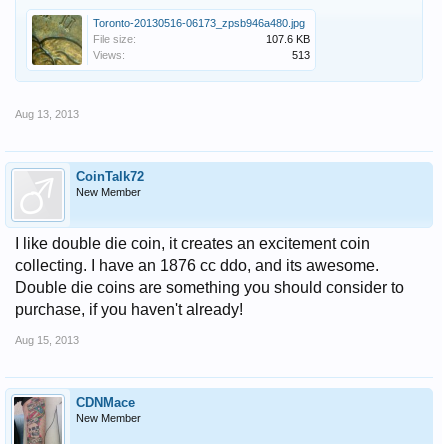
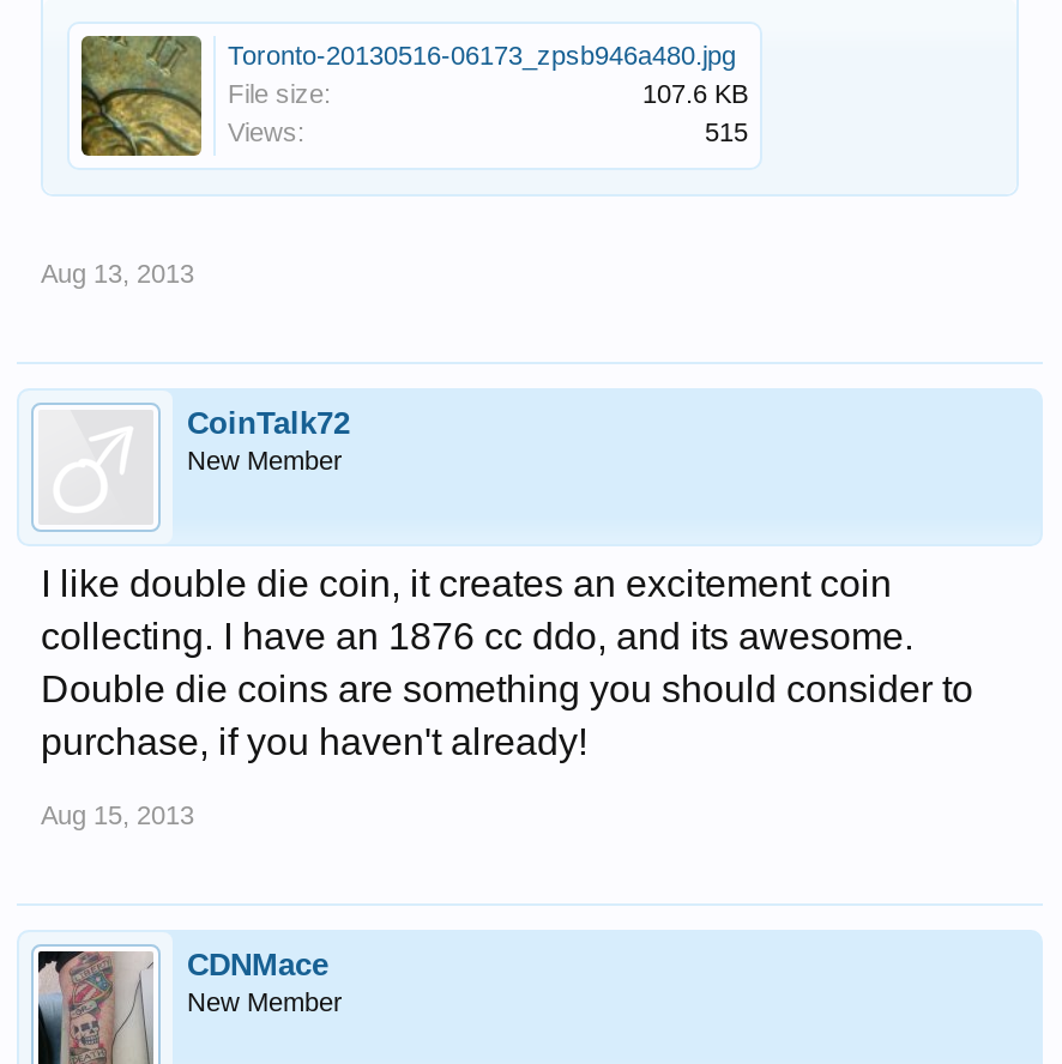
[292,49,310,61] 513 -> [705,117,748,146] 515

